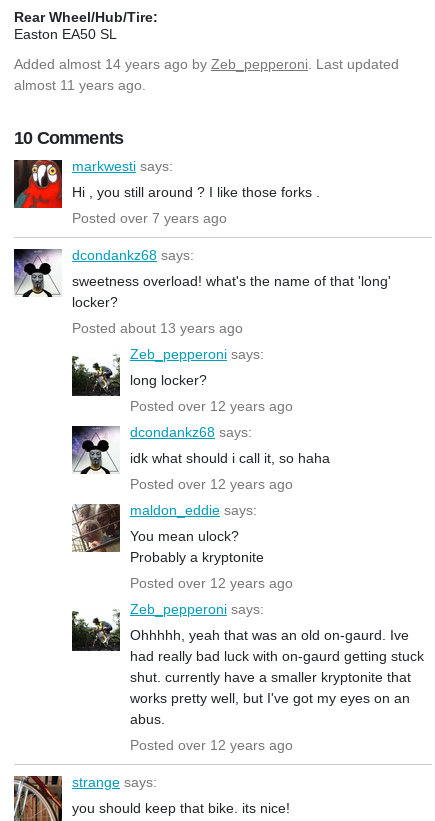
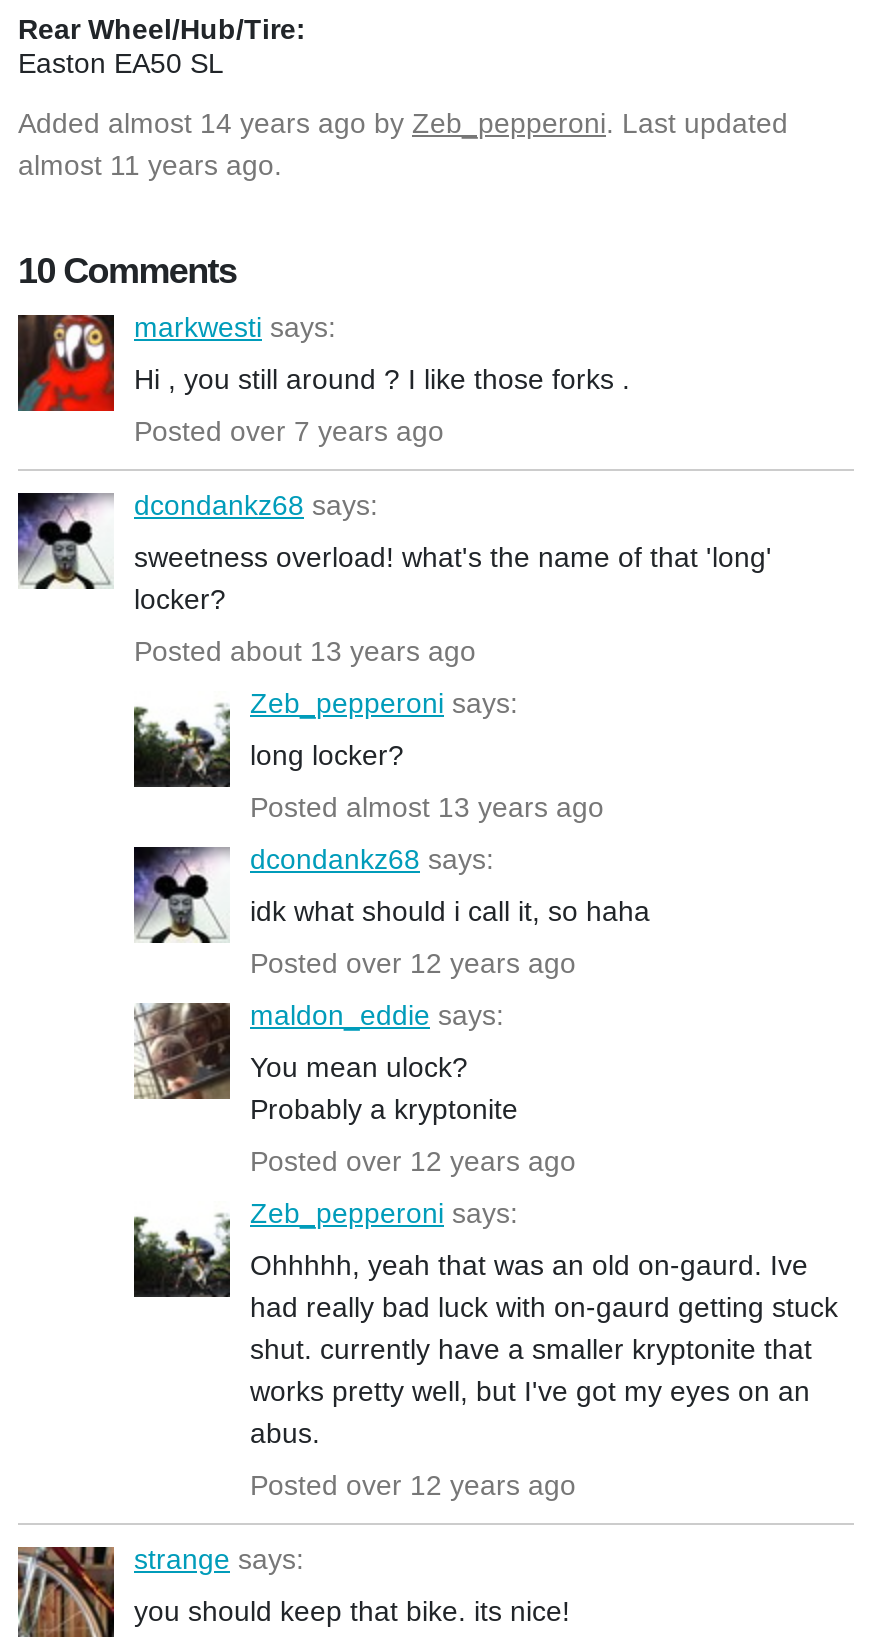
[130,398,293,414] Posted over 12 years ago -> [250,791,604,823] Posted almost 13 years ago

